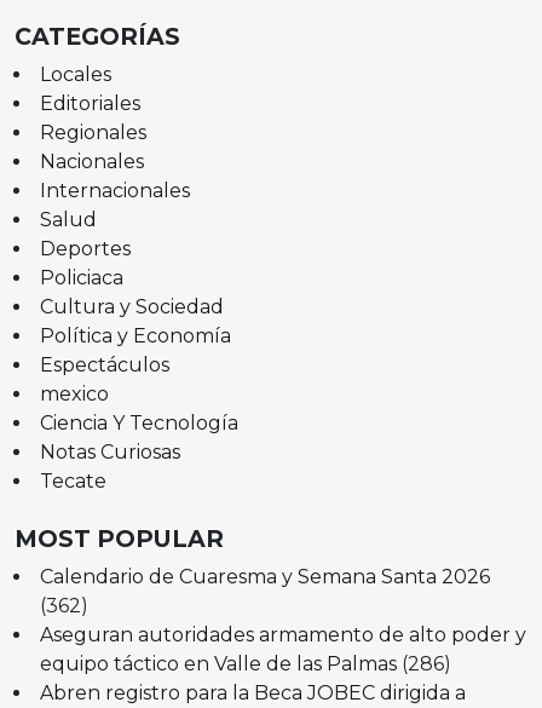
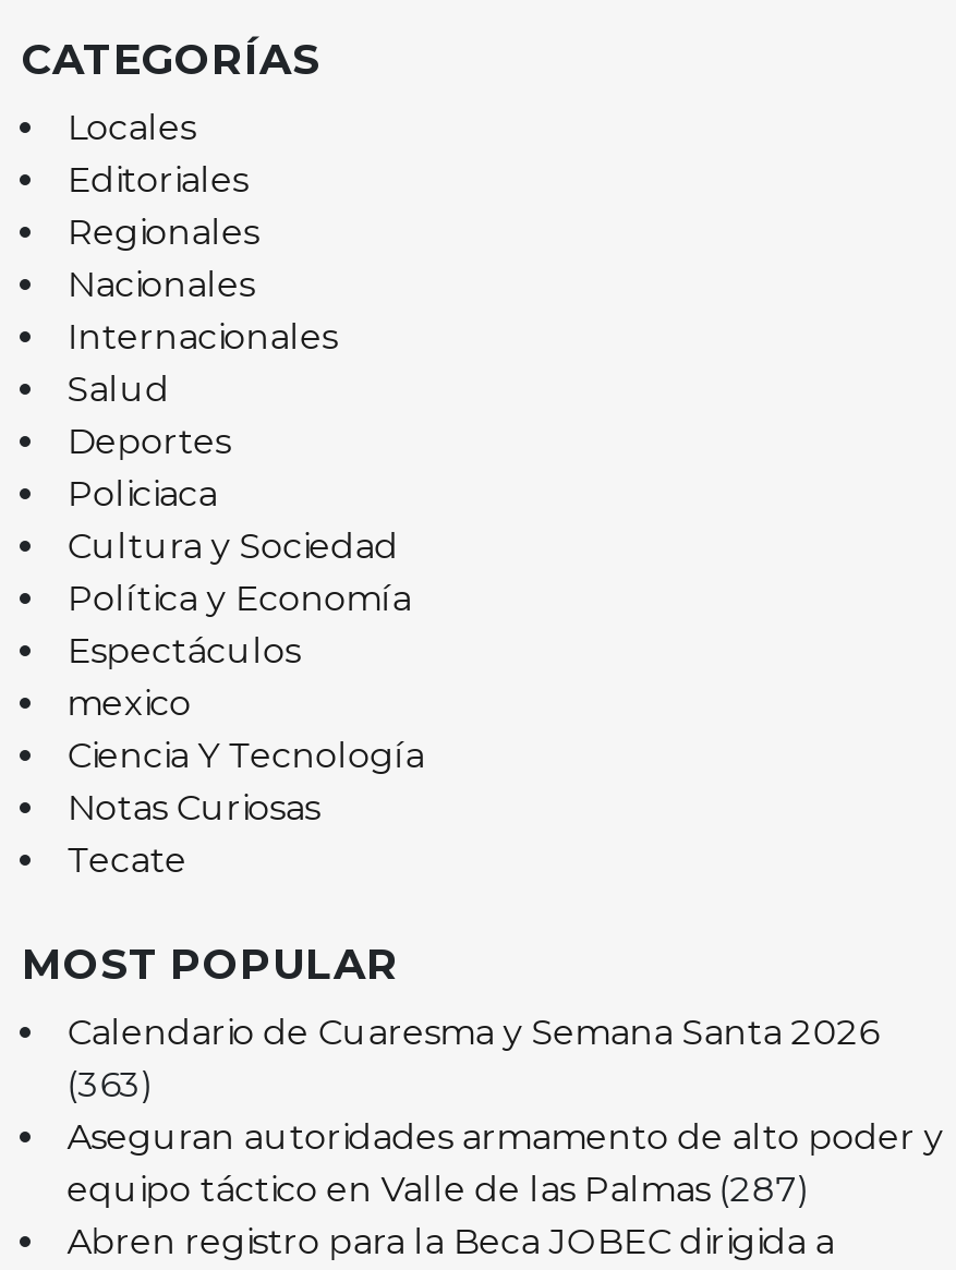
[40,594,88,617] (362) -> [67,1064,154,1106] (363)
[40,652,451,675] equipo táctico en Valle de las Palmas (286) -> [67,1169,811,1210] equipo táctico en Valle de las Palmas (287)

